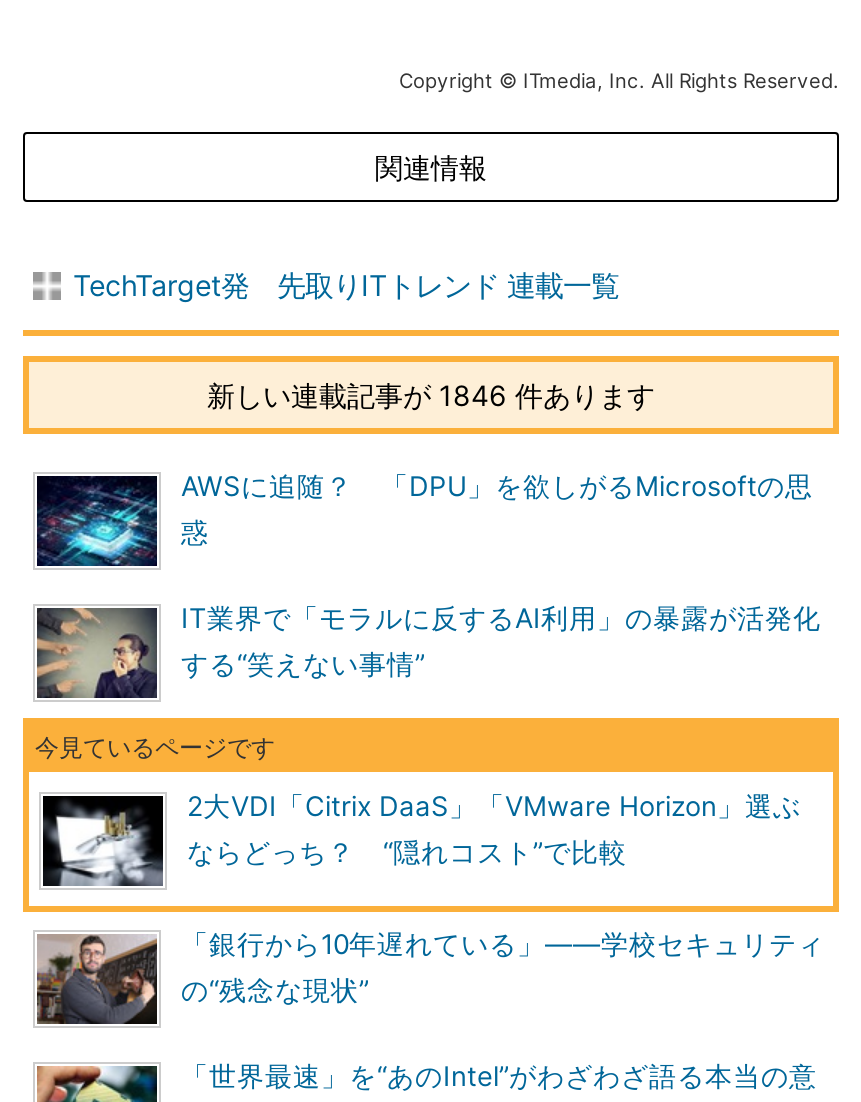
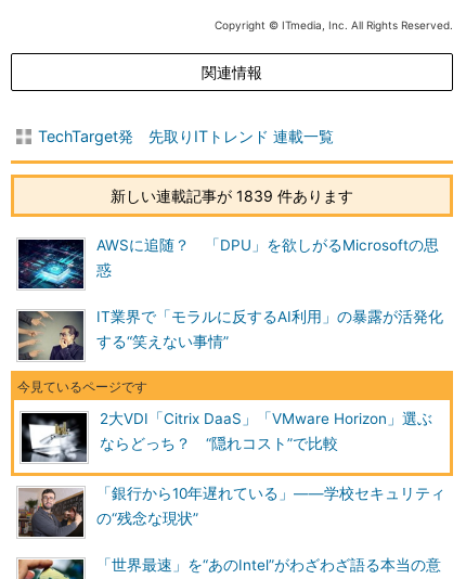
[207,378,655,412] 新しい連載記事が 1846 件あります -> [111,186,353,205] 新しい連載記事が 1839 件あります

